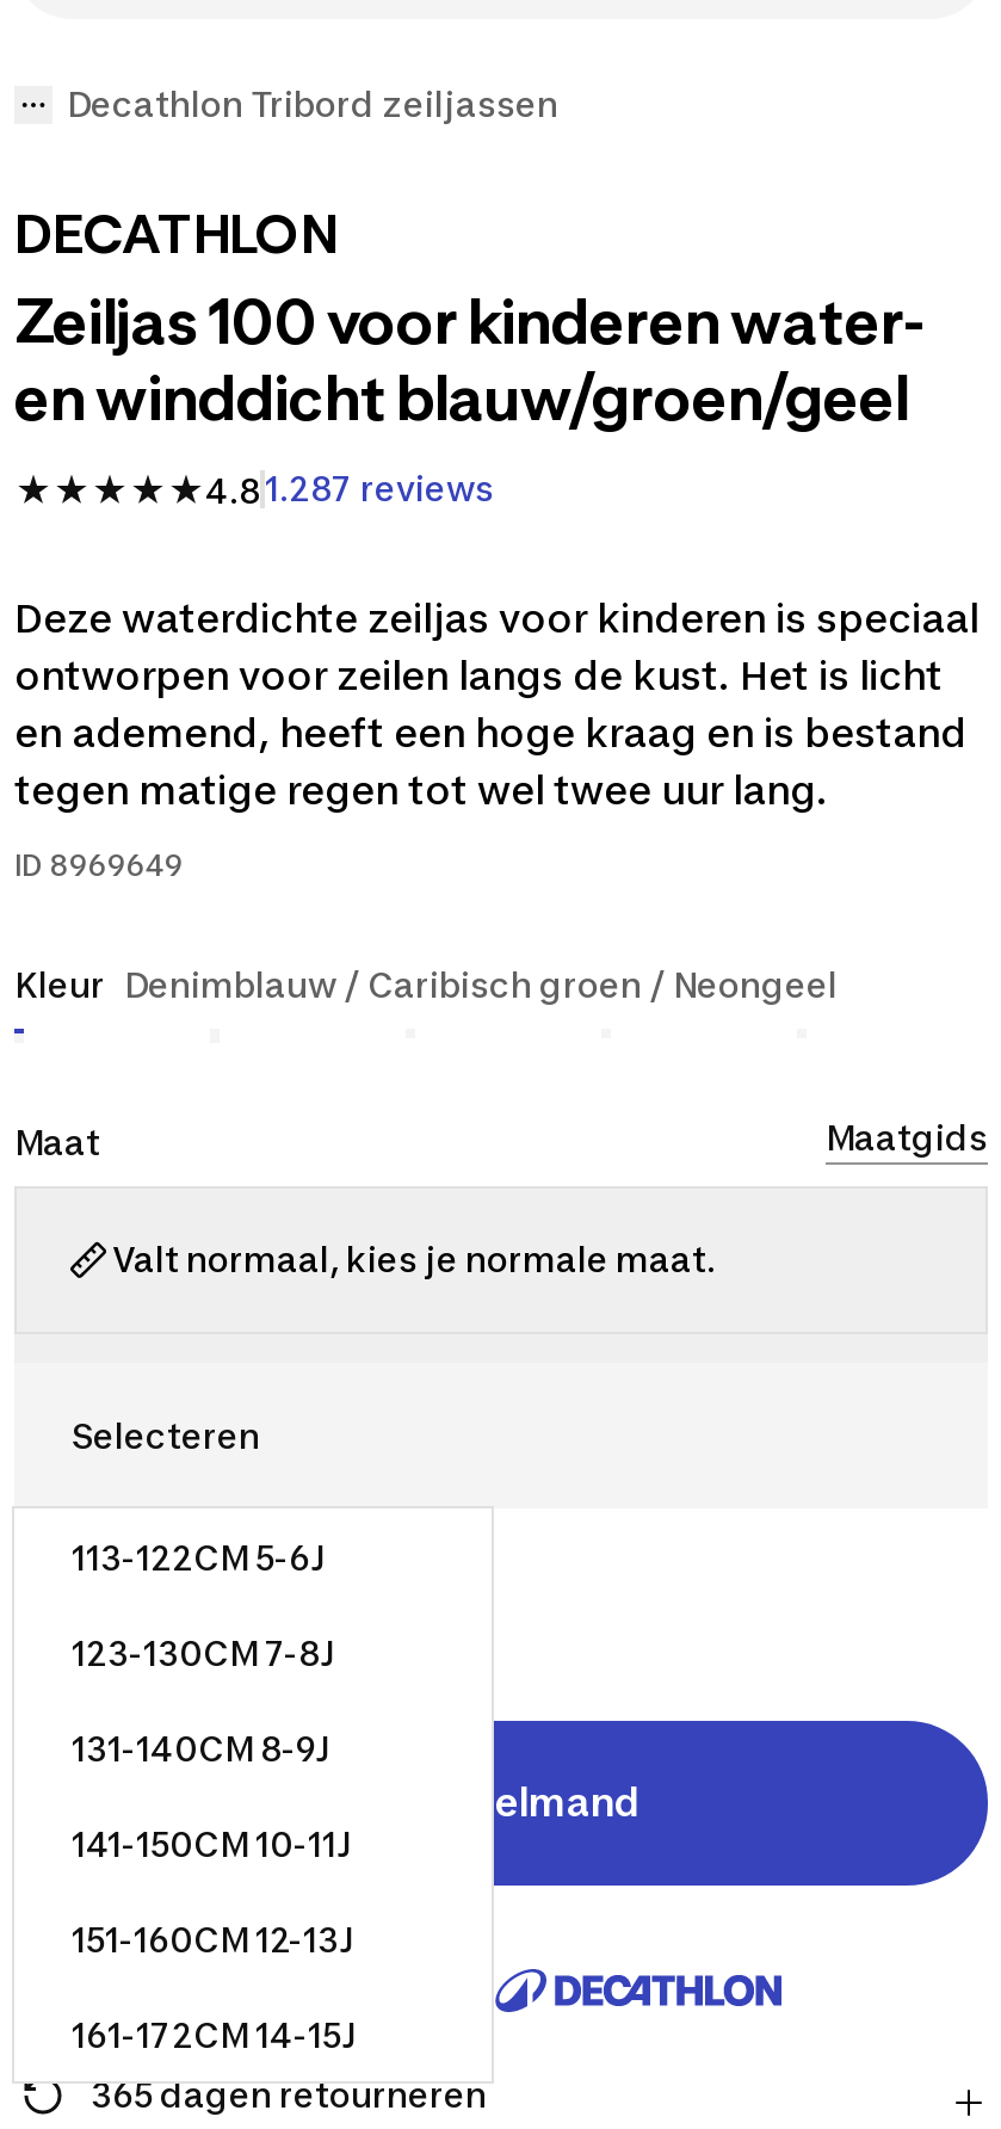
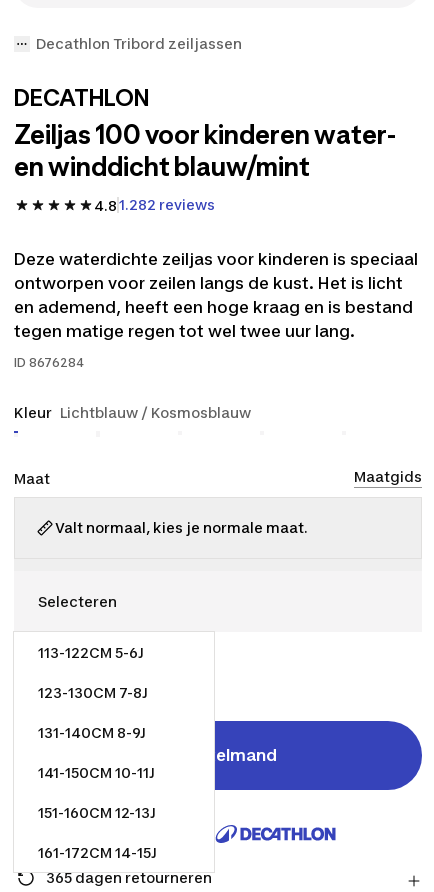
[14,360,909,434] en winddicht blauw/groen/geel -> [14,151,310,182] en winddicht blauw/mint
[205,468,494,510] 4.8 1.287 reviews -> [94,196,215,213] 4.8 1.282 reviews
[14,847,184,883] ID 8969649 -> [14,355,84,370] ID 8676284
[14,964,838,1005] Kleur Denimblauw / Caribisch groen / Neongeel -> [14,404,251,421] Kleur Lichtblauw / Kosmosblauw

